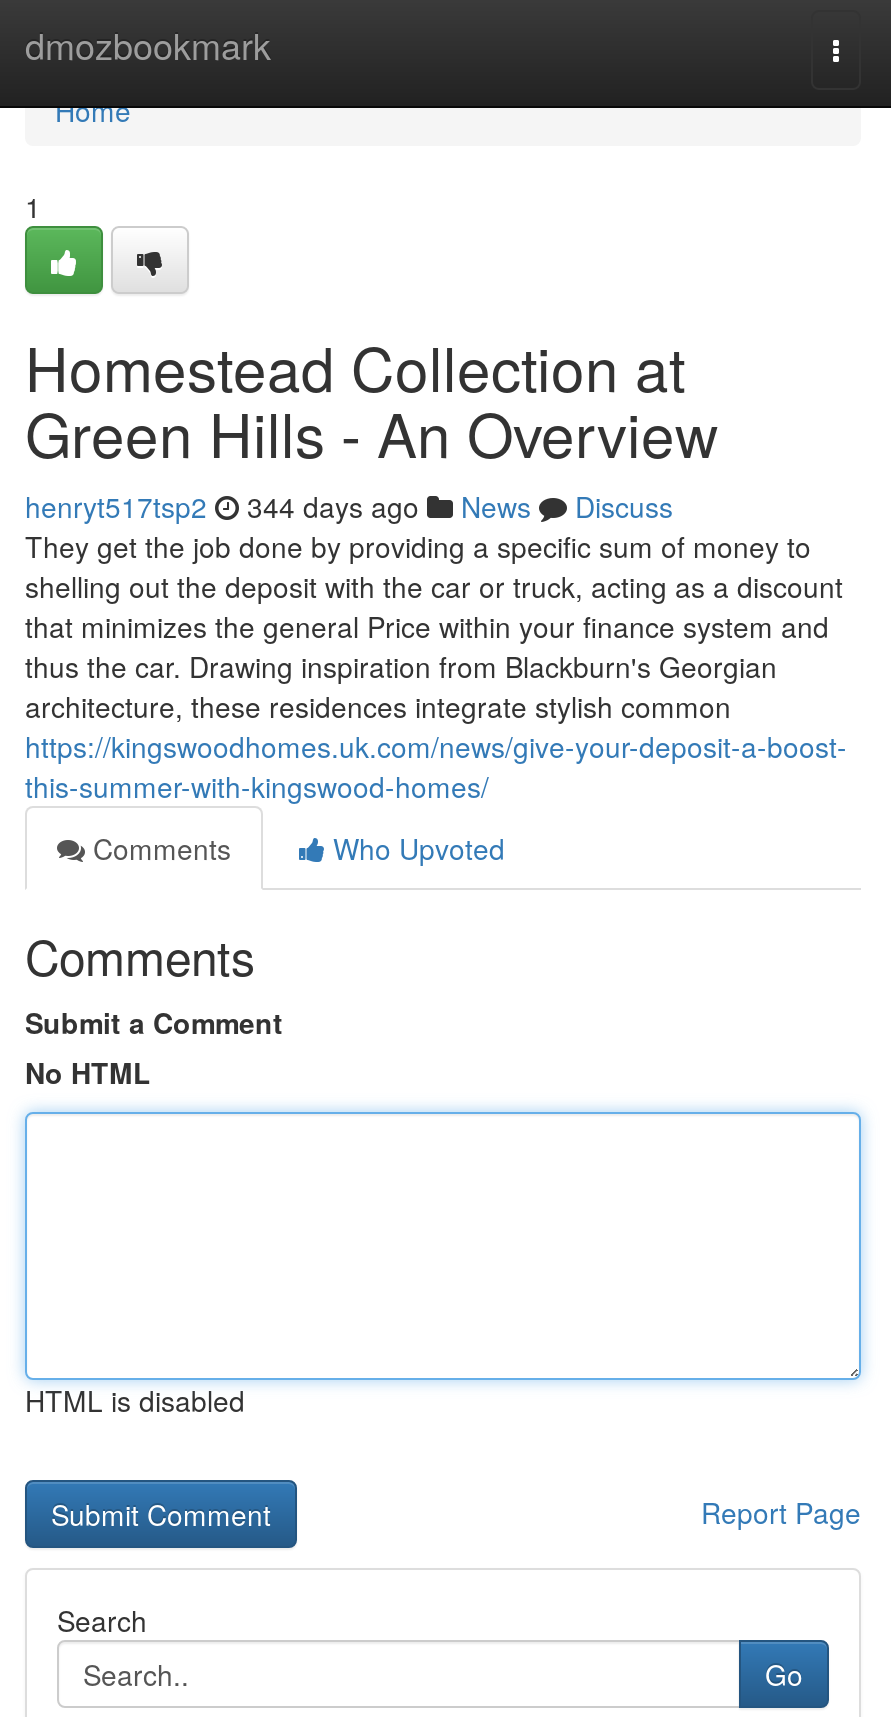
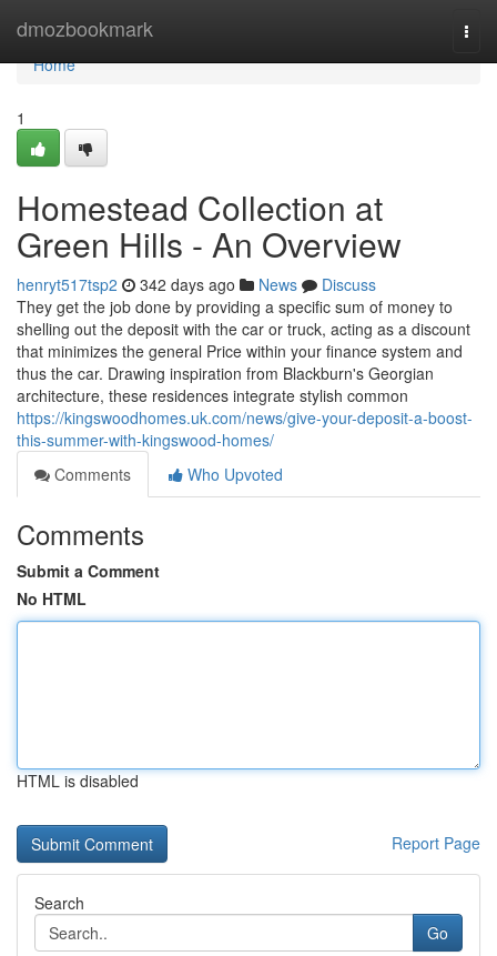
[25,486,673,526] henryt517tsp2 344 days ago News Discuss -> [17,273,376,295] henryt517tsp2 342 days ago News Discuss

